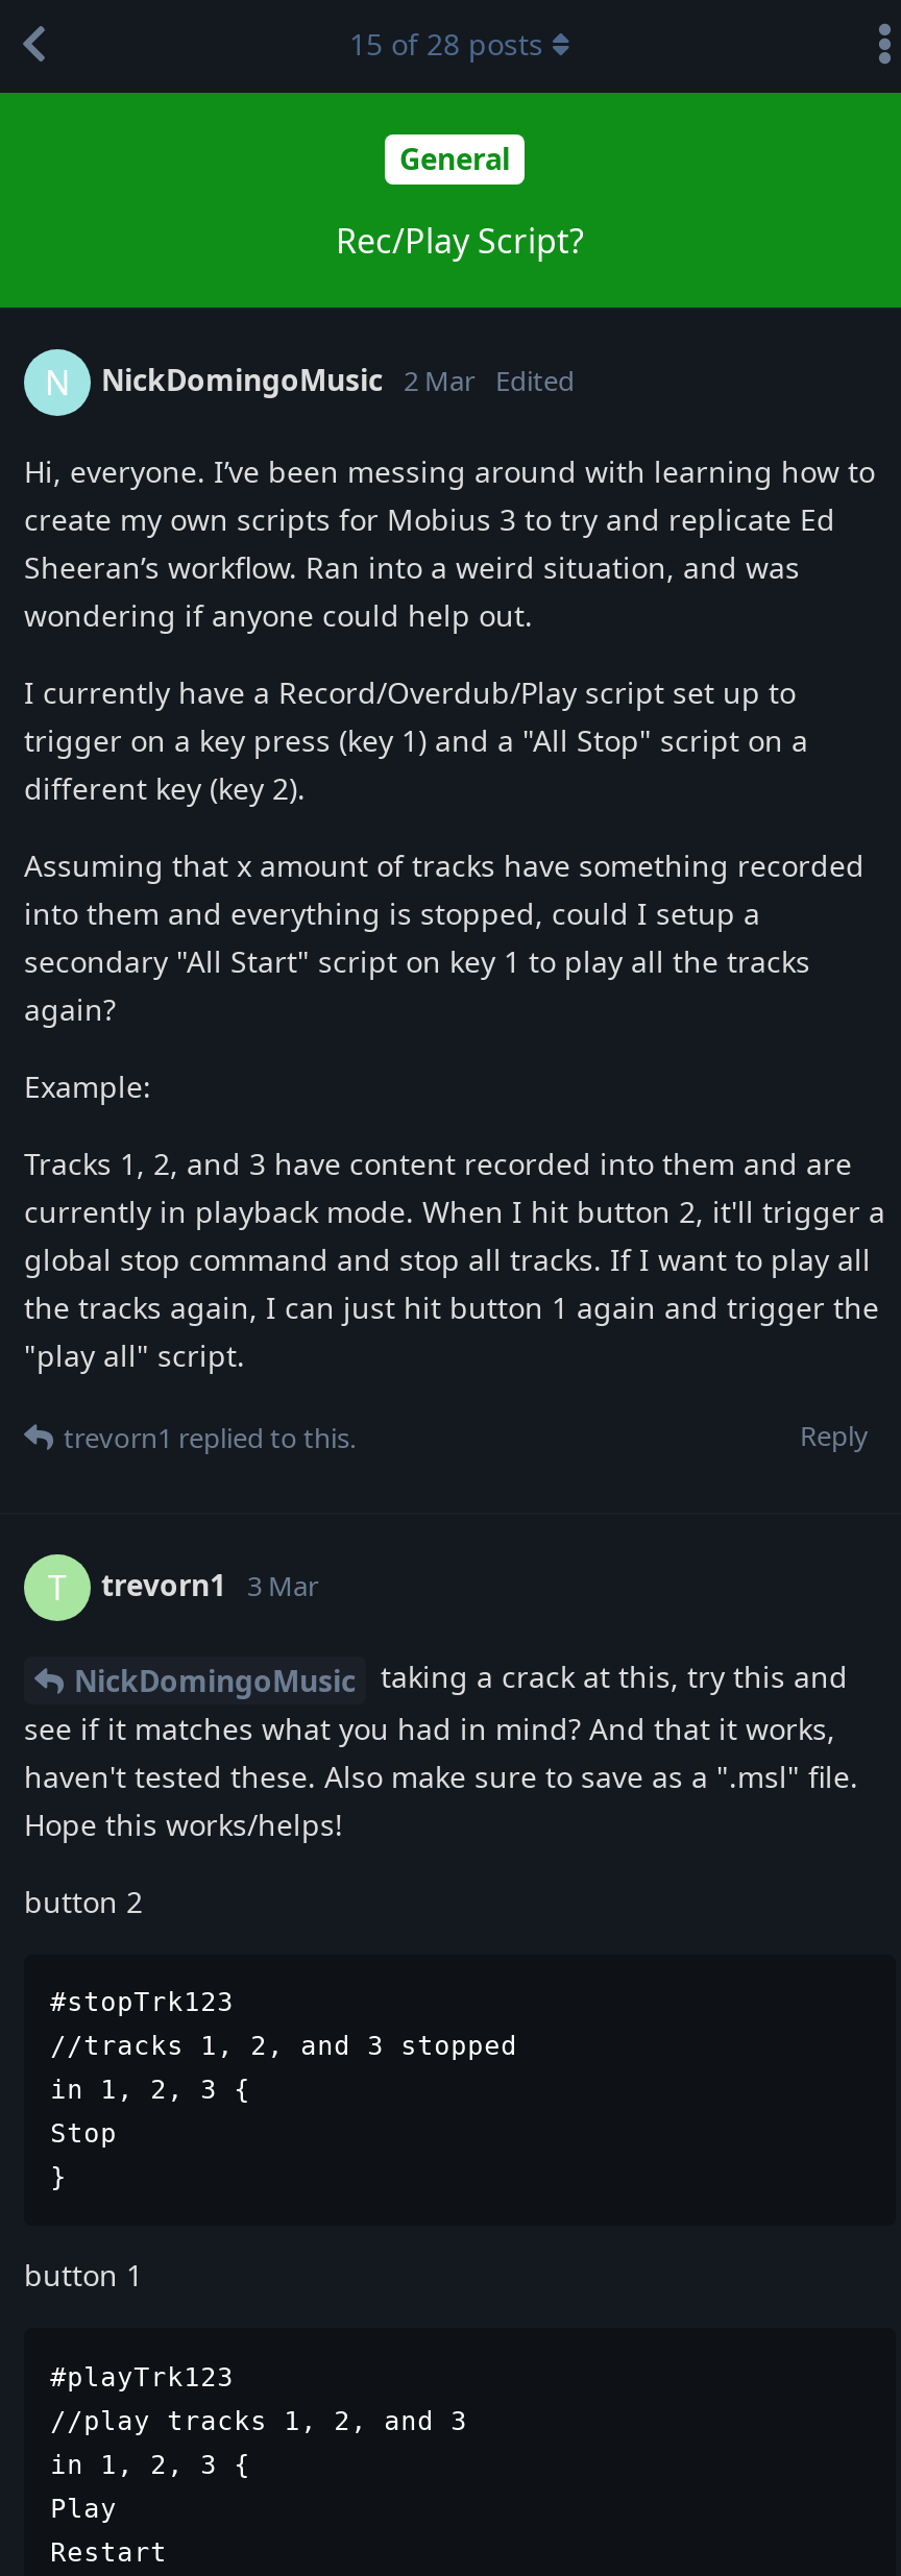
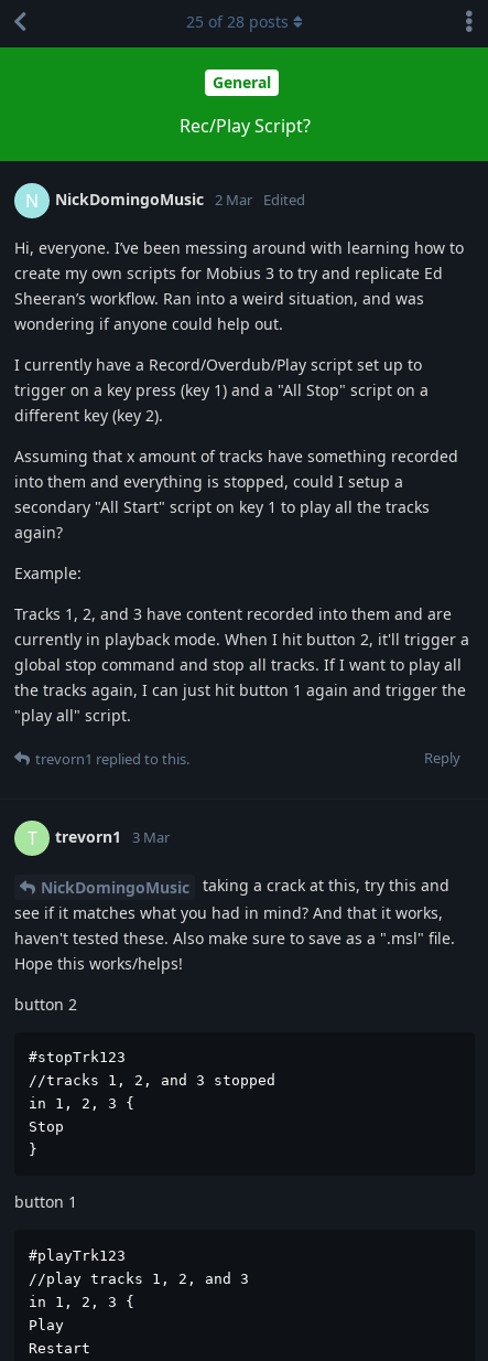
[349,24,543,64] 15 of 28 posts -> [186,11,289,32] 25 of 28 posts

